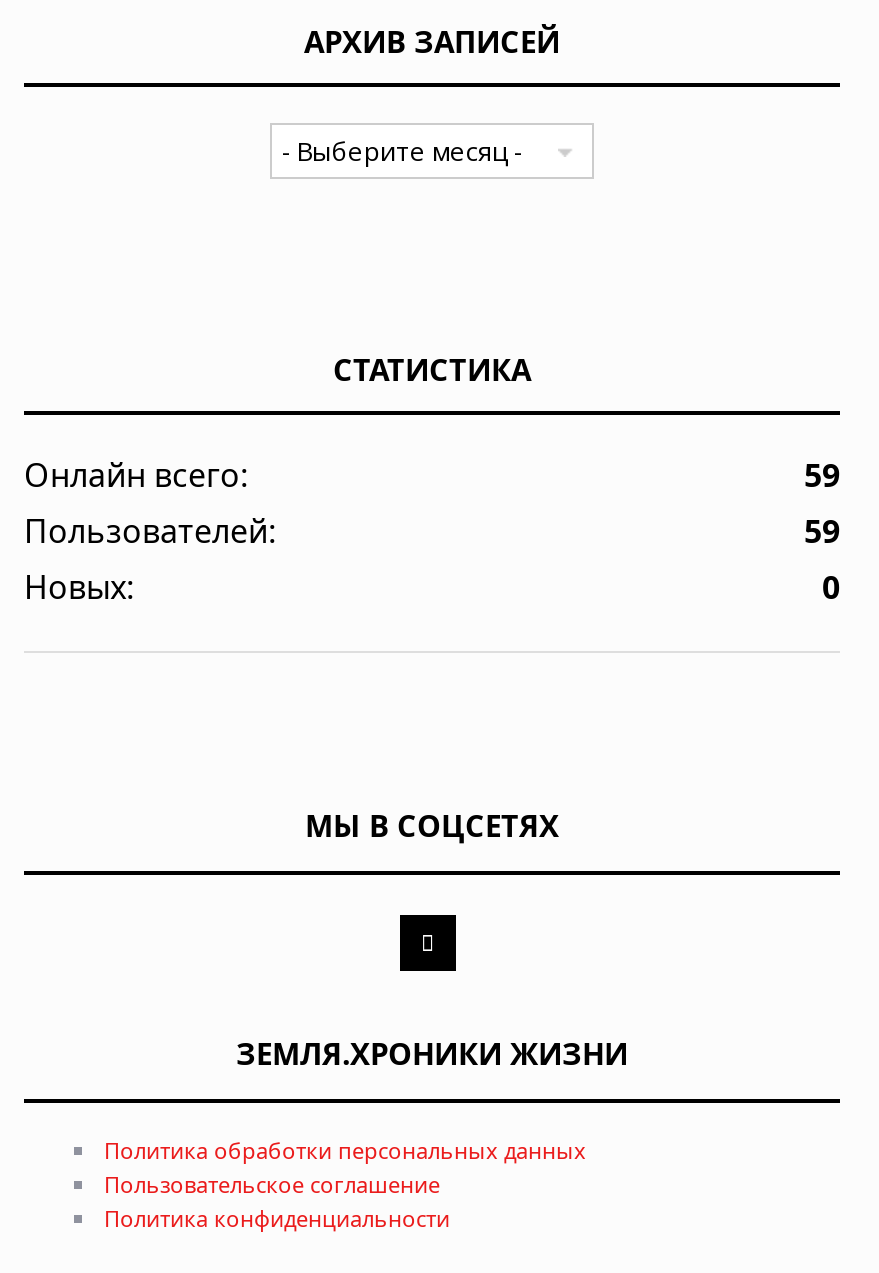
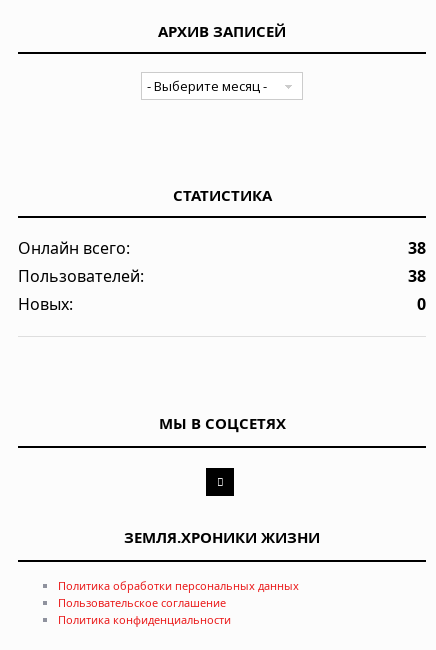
[804,453,840,497] 59 -> [408,237,426,259] 38
[804,509,840,553] 59 -> [408,265,426,287] 38

